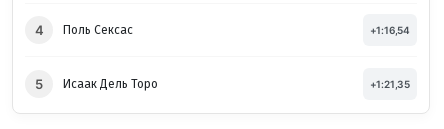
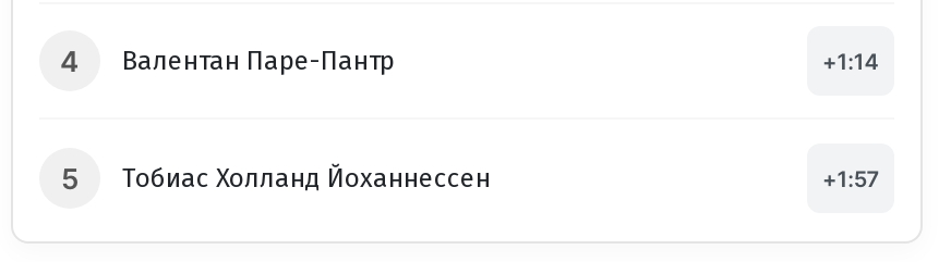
[63,23,410,37] Поль Сексас | +1:16,54 -> [122,46,879,76] Валентан Паре-Пантр | +1:14
[63,77,410,91] Исаак Дель Торо | +1:21,35 -> [122,163,879,194] Тобиас Холланд Йоханнессен | +1:57

